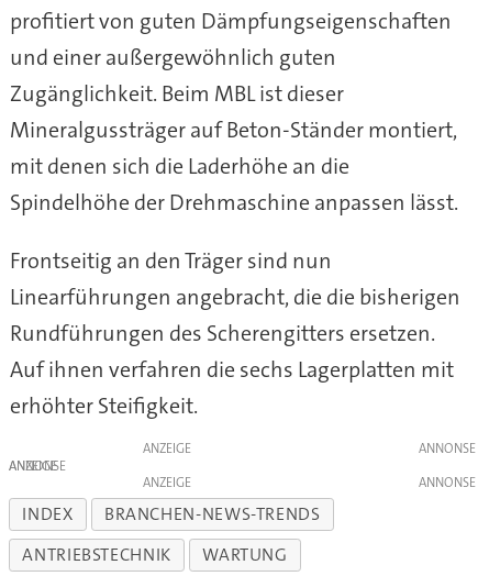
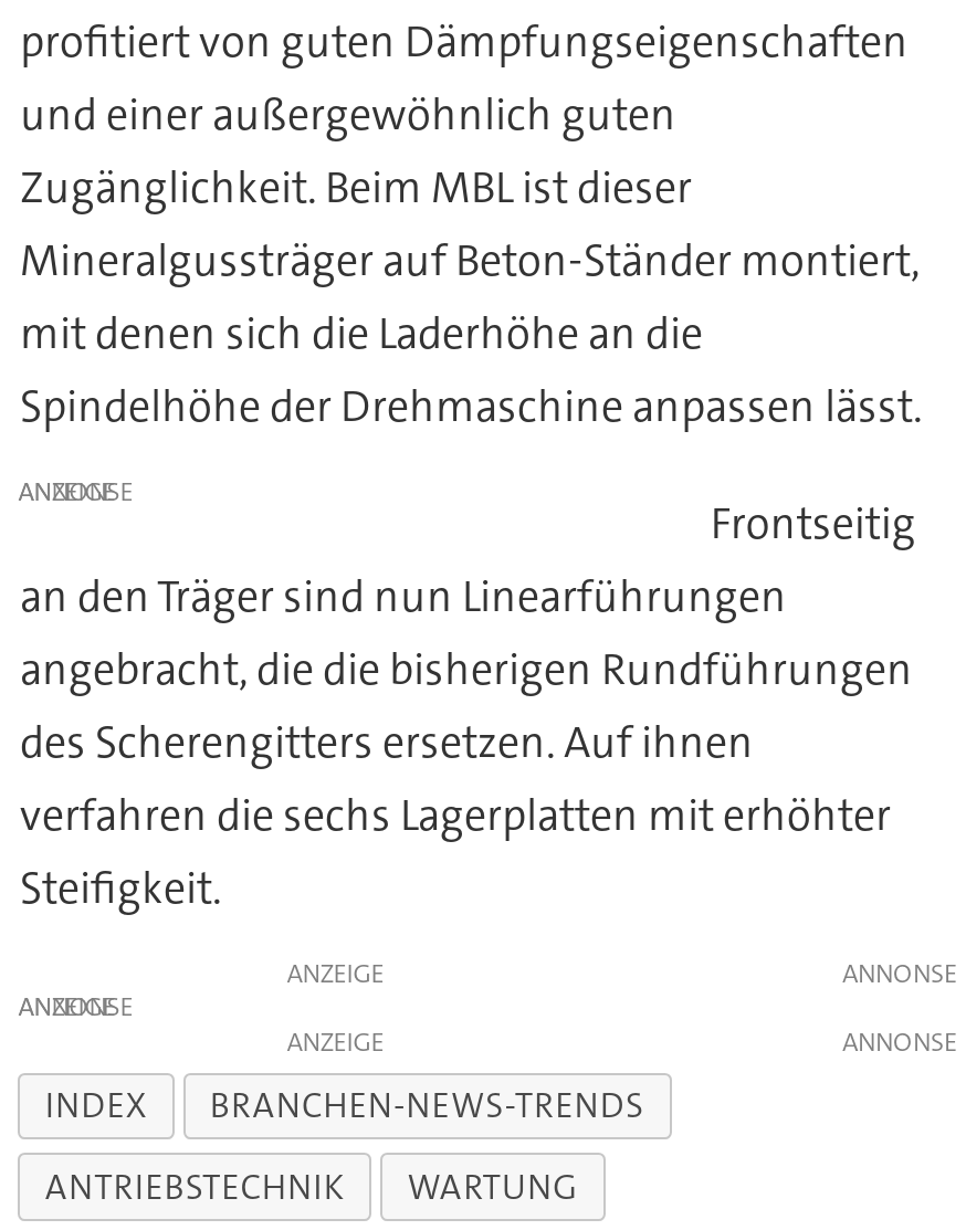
[10,246,460,419] Frontseitig an den Träger sind nun | Linearführungen angebracht, die die bisherigen | Rundführungen des Scherengitters ersetzen. | Auf ihnen verfahren die sechs Lagerplatten mit | erhöhter Steifigkeit. -> [18,473,916,915] ANZEIGE | Frontseitig | an den Träger sind nun Linearführungen | angebracht, die die bisherigen Rundführungen | des Scherengitters ersetzen. Auf ihnen | verfahren die sechs Lagerplatten mit erhöhter | Steifigkeit.

